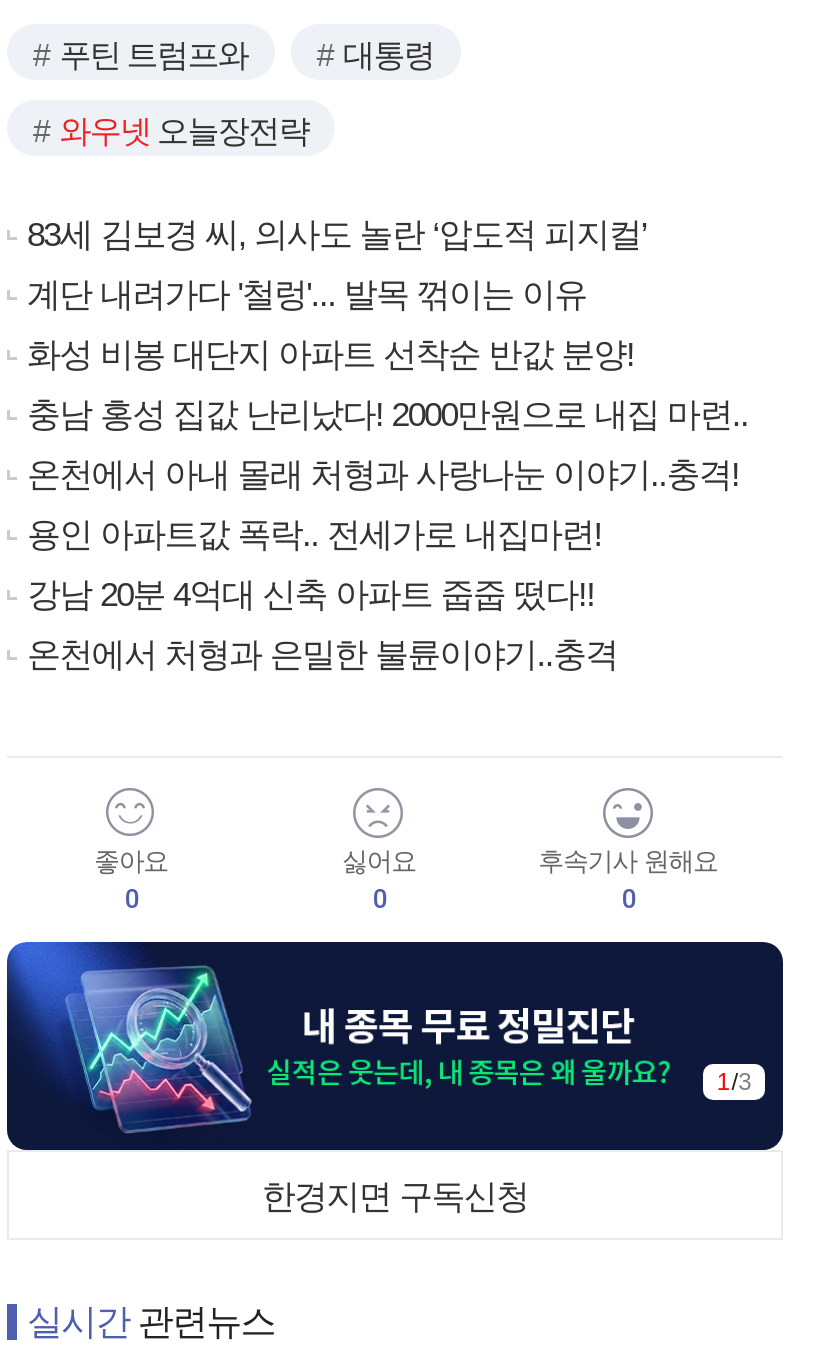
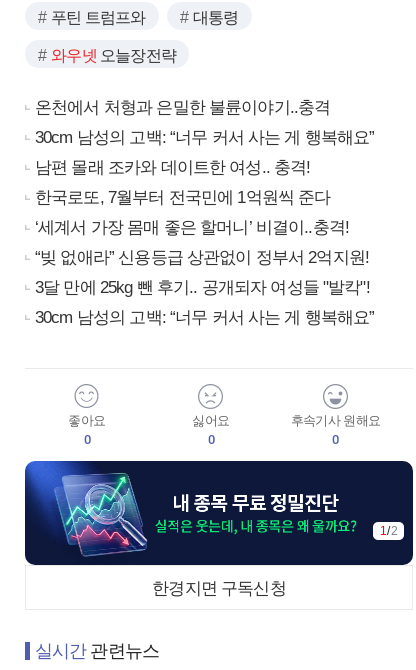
[27,217,748,615] 83세 김보경 씨, 의사도 놀란 ‘압도적 피지컬’ | 계단 내려가다 '철렁'... 발목 꺾이는 이유 | 화성 비봉 대단지 아파트 선착순 반값 분양! | 충남 홍성 집값 난리났다! 2000만원으로 내집 마련.. | 온천에서 아내 몰래 처형과 사랑나눈 이야기..충격! | 용인 아파트값 폭락.. 전세가로 내집마련! | 강남 20분 4억대 신축 아파트 줍줍 떴다!! -> none
moved [27,637,618,675] -> [35,98,330,117]: 온천에서 처형과 은밀한 불륜이야기..충격
none -> [35,128,374,327] 30cm 남성의 고백: “너무 커서 사는 게 행복해요” | 남편 몰래 조카와 데이트한 여성.. 충격! | 한국로또, 7월부터 전국민에 1억원씩 준다 | ‘세계서 가장 몸매 좋은 할머니’ 비결이..충격! | “빚 없애라” 신용등급 상관없이 정부서 2억지원! | 3달 만에 25kg 뺀 후기.. 공개되자 여성들 "발칵"! | 30cm 남성의 고백: “너무 커서 사는 게 행복해요”
[717,1068,751,1096] 1/3 -> [380,524,397,538] 1/2

